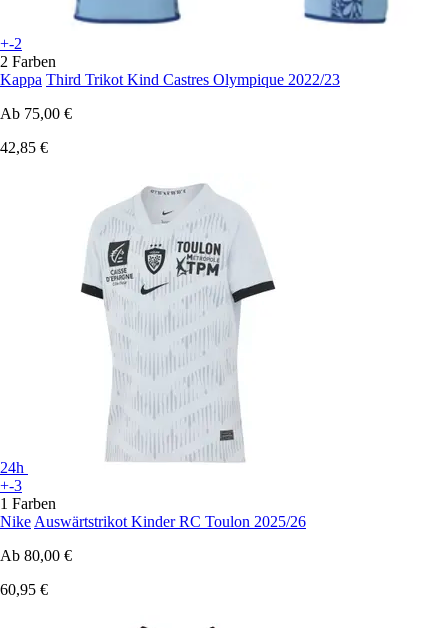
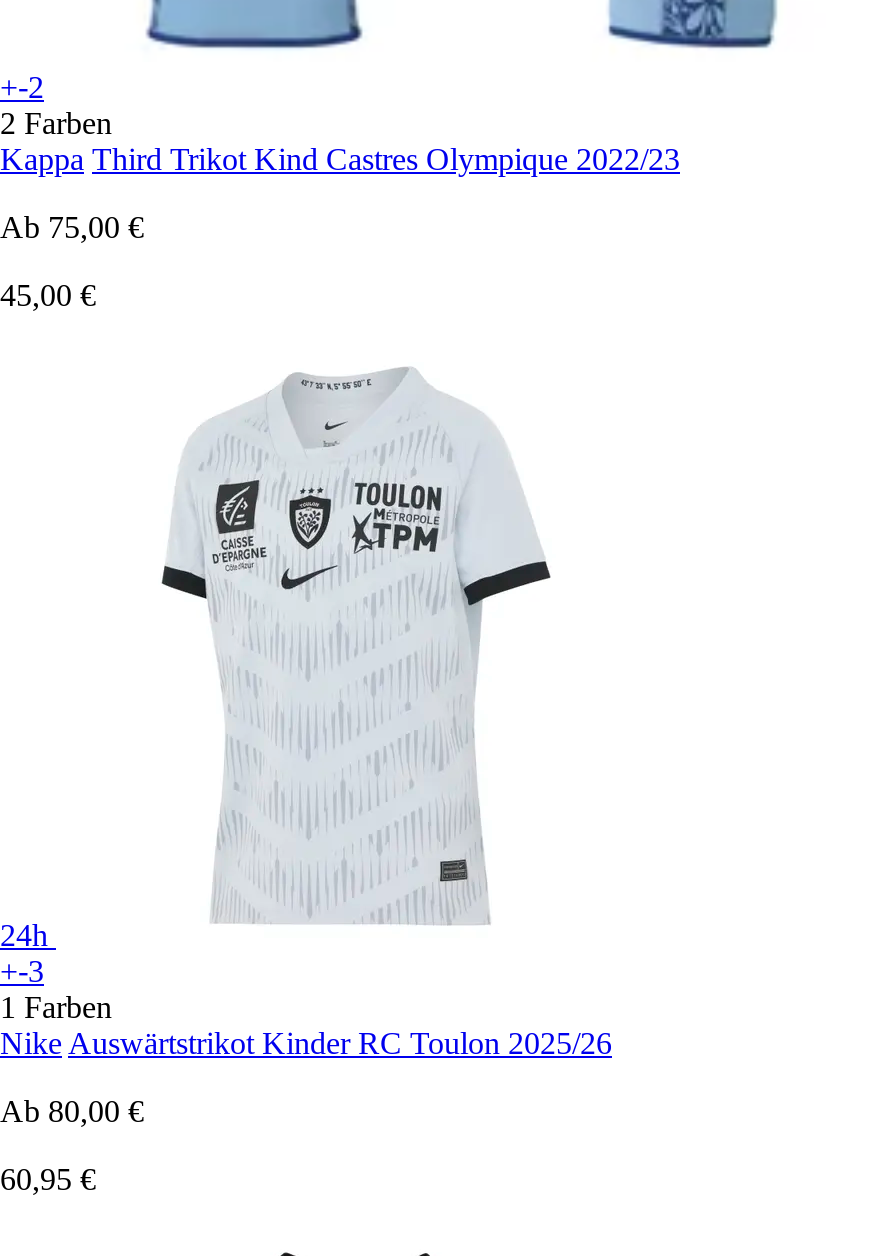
[0,139,48,156] 42,85 € -> [0,278,96,312] 45,00 €

